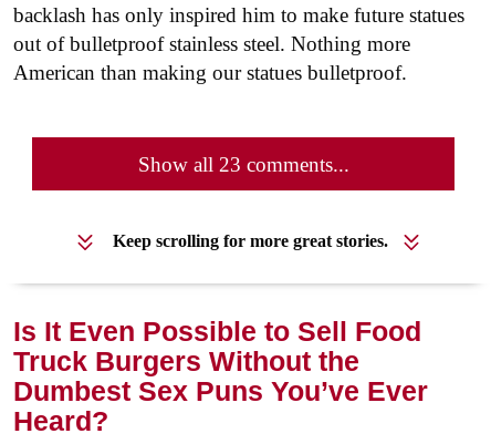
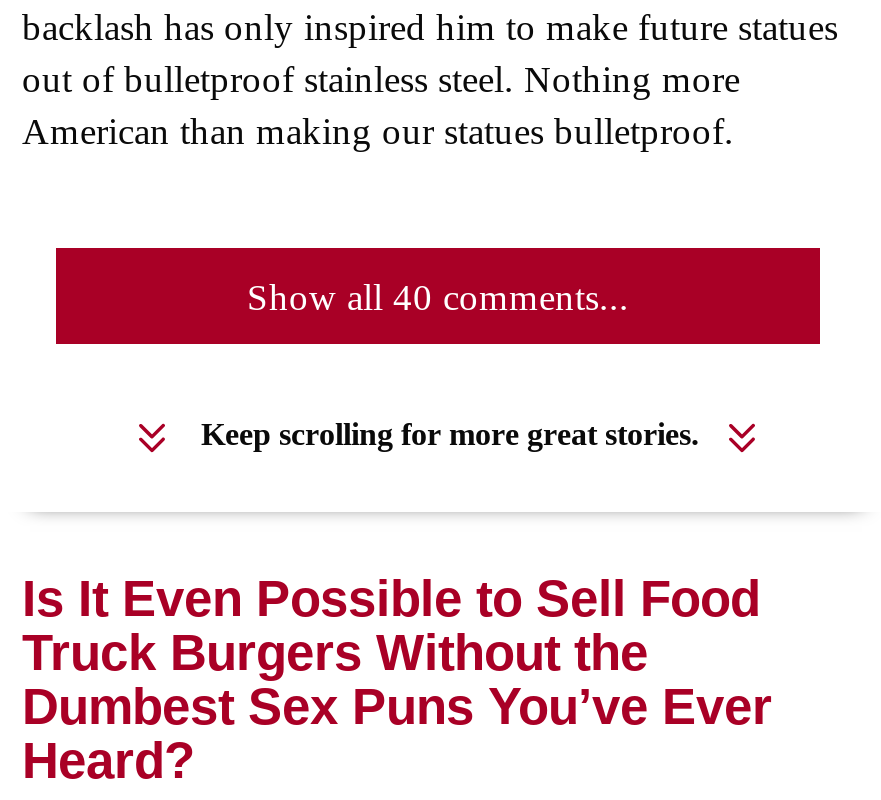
[138,152,349,175] Show all 23 comments... -> [247,275,629,317] Show all 40 comments...

